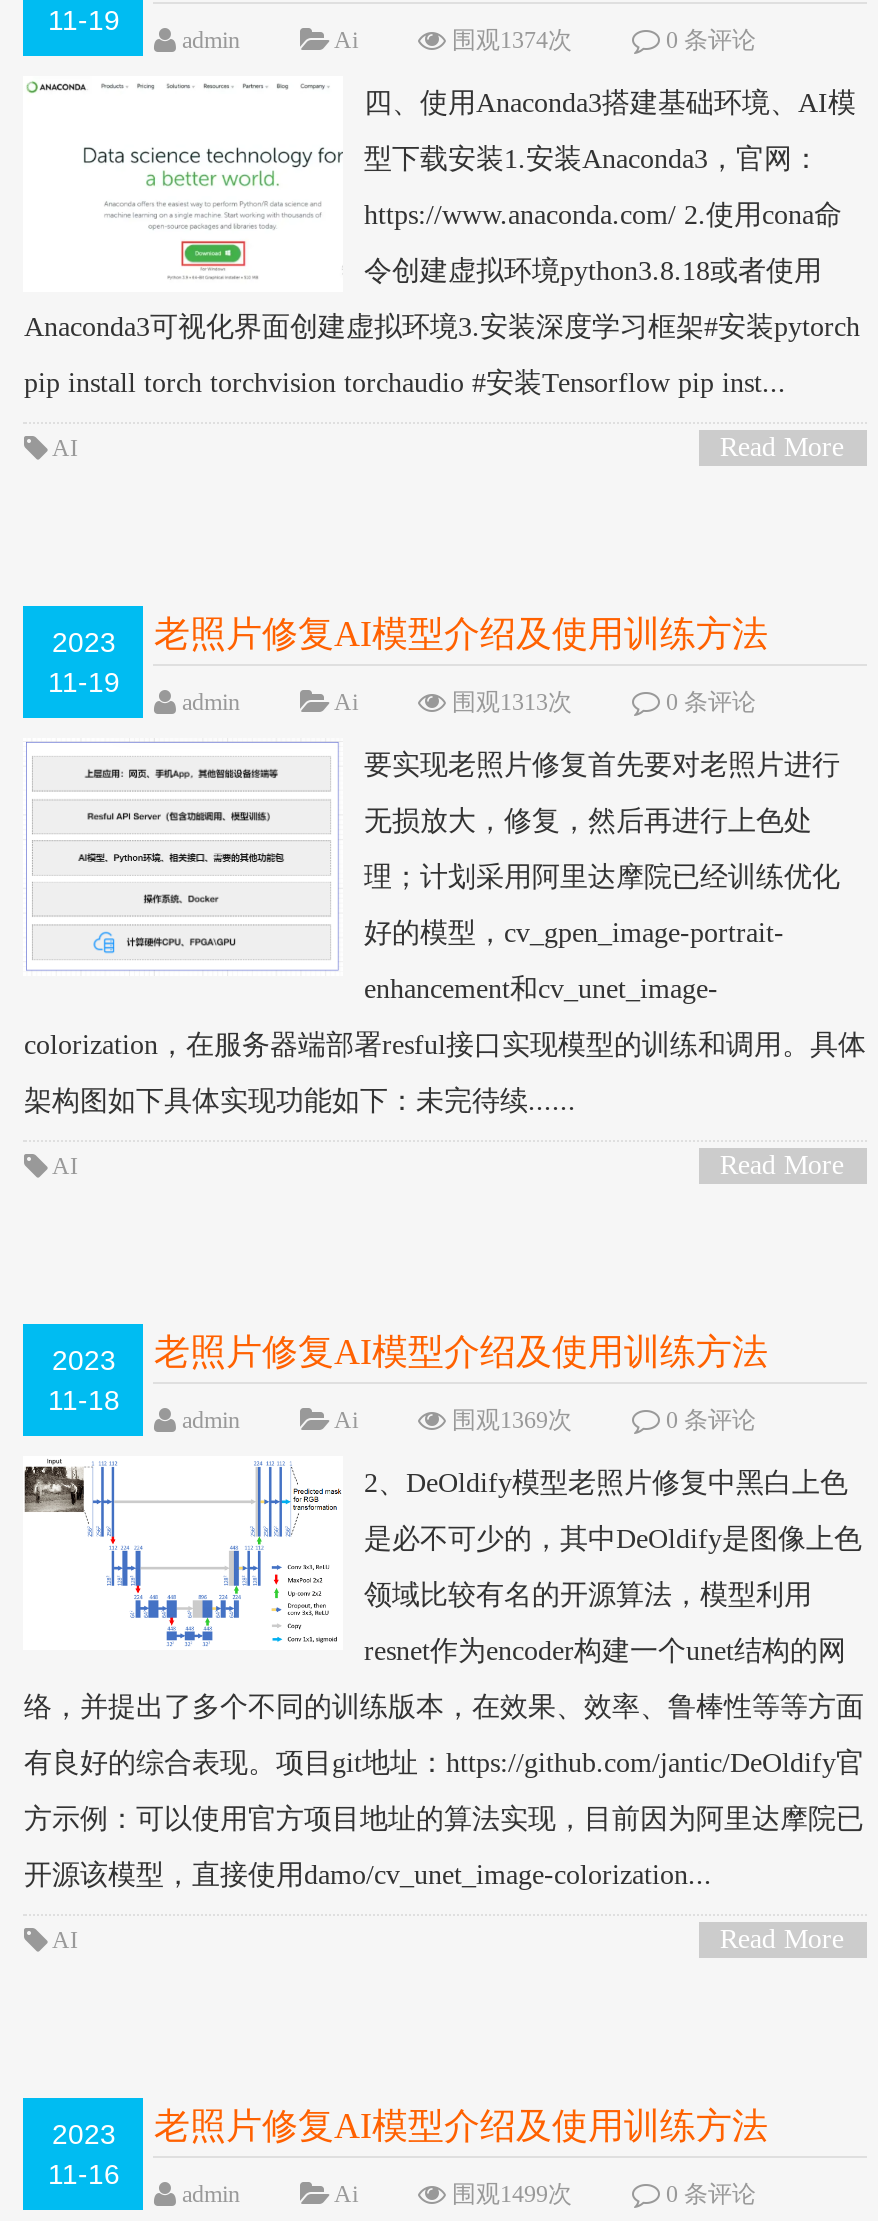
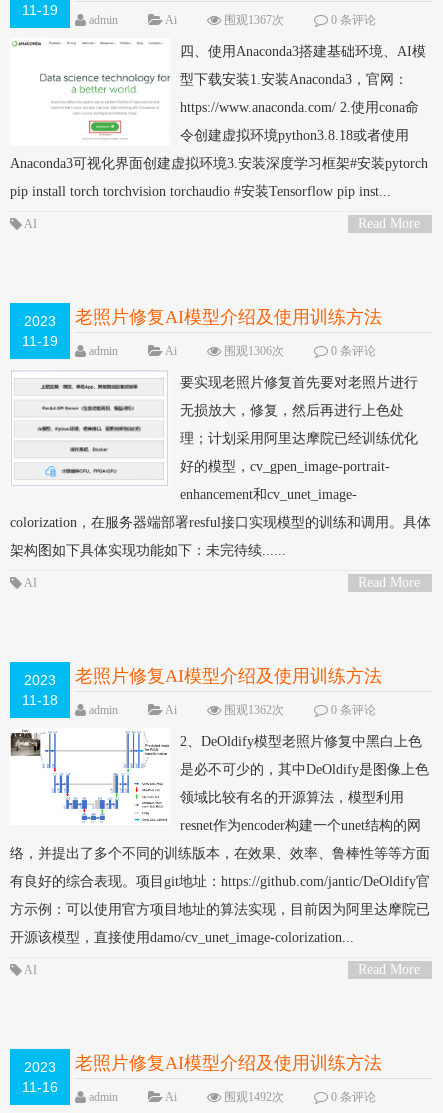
[446,26,572,54] 围观1374次 -> [221,13,284,27] 围观1367次
[446,688,572,716] 围观1313次 -> [221,344,284,358] 围观1306次
[446,1406,572,1434] 围观1369次 -> [221,703,284,717] 围观1362次
[446,2180,572,2208] 围观1499次 -> [221,1090,284,1104] 围观1492次

